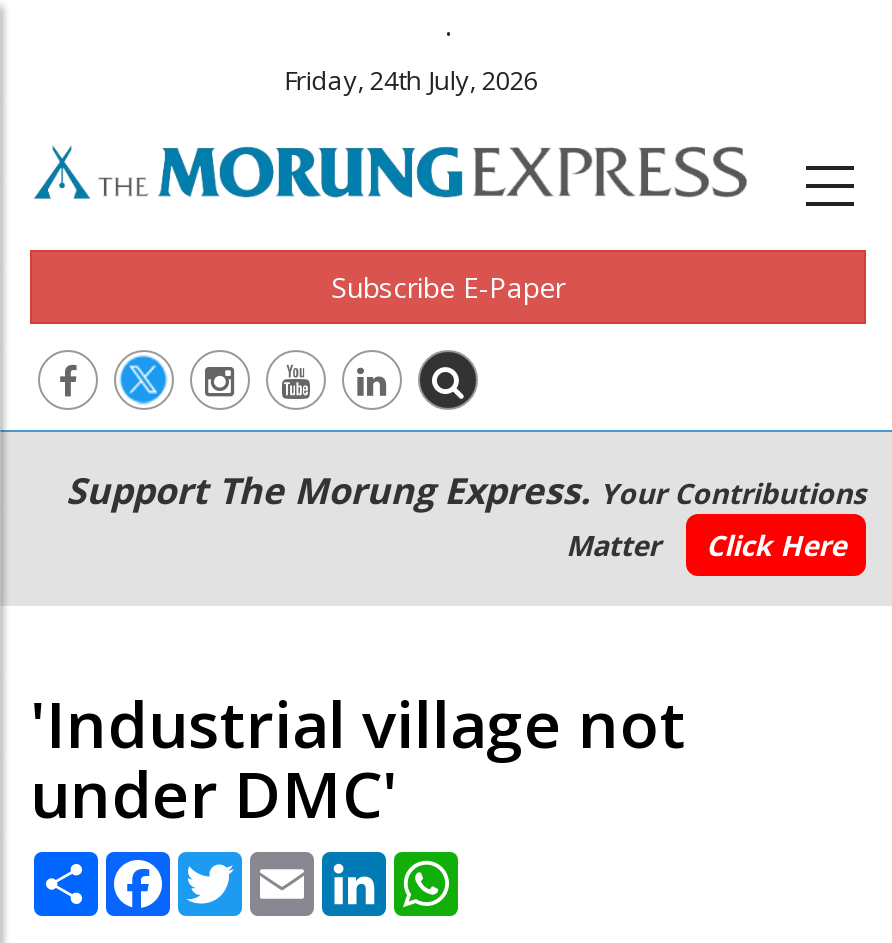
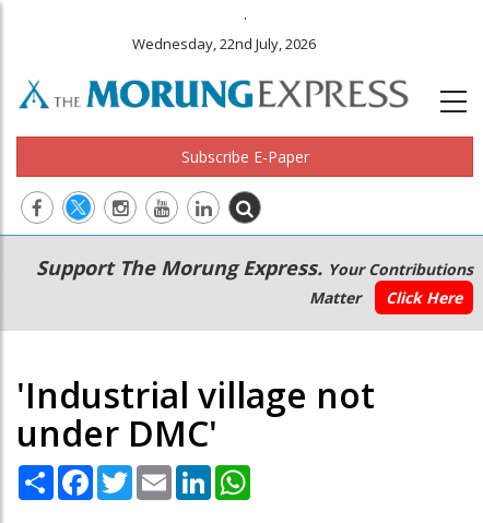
[284,62,538,98] Friday, 24th July, 2026 -> [133,34,316,54] Wednesday, 22nd July, 2026

